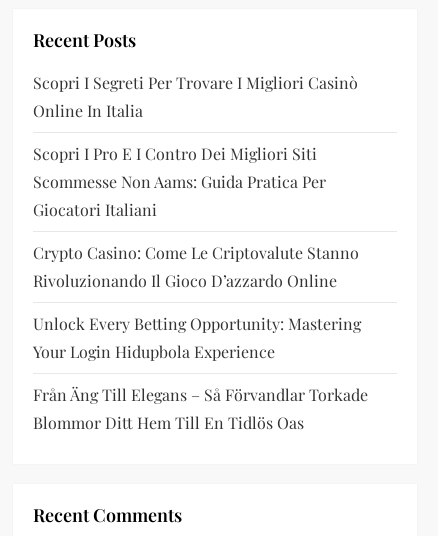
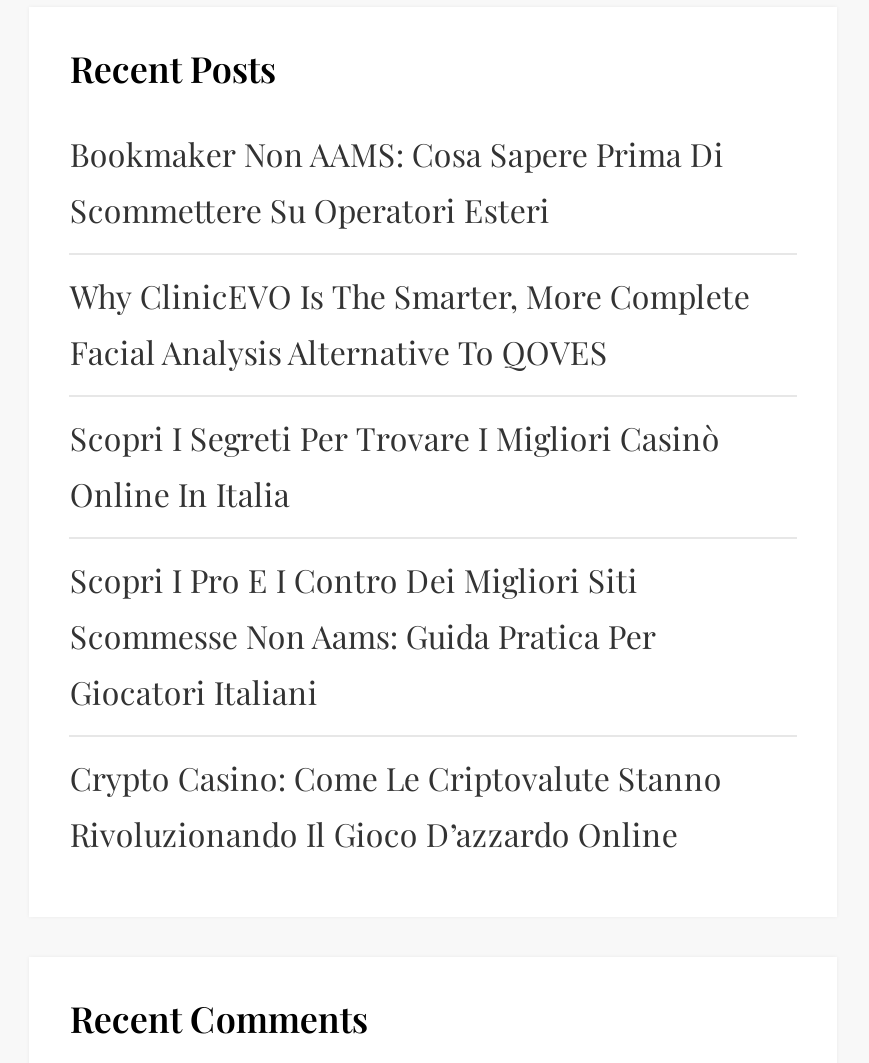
none -> [70,133,750,373] Bookmaker Non AAMS: Cosa Sapere Prima Di | Scommettere Su Operatori Esteri | Why ClinicEVO Is The Smarter, More Complete | Facial Analysis Alternative To QOVES
moved [33,72,359,291] -> [70,417,722,855]: Scopri I Segreti Per Trovare I Migliori Casinò | Online In Italia | Scopri I Pro E I Contro Dei Migliori Siti | Scommesse Non Aams: Guida Pratica Per | Giocatori Italiani | Crypto Casino: Come Le Criptovalute Stanno | Rivoluzionando Il Gioco D’azzardo Online
[33,313,368,433] Unlock Every Betting Opportunity: Mastering | Your Login Hidupbola Experience | Från Äng Till Elegans – Så Förvandlar Torkade | Blommor Ditt Hem Till En Tidlös Oas -> none

